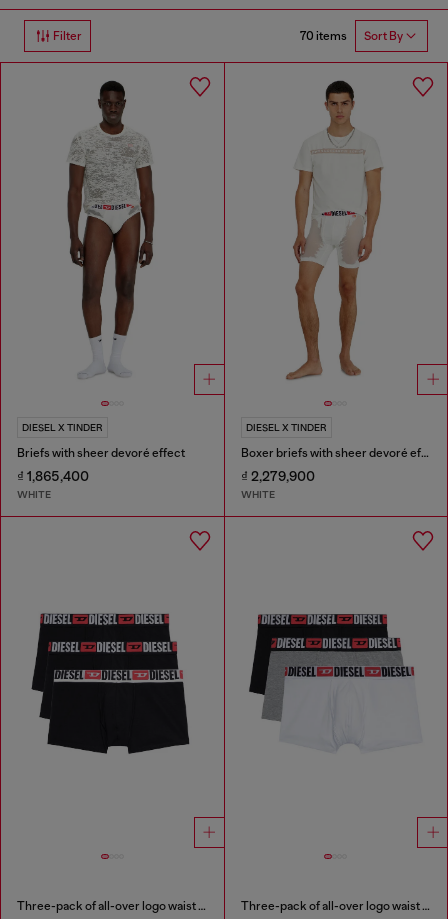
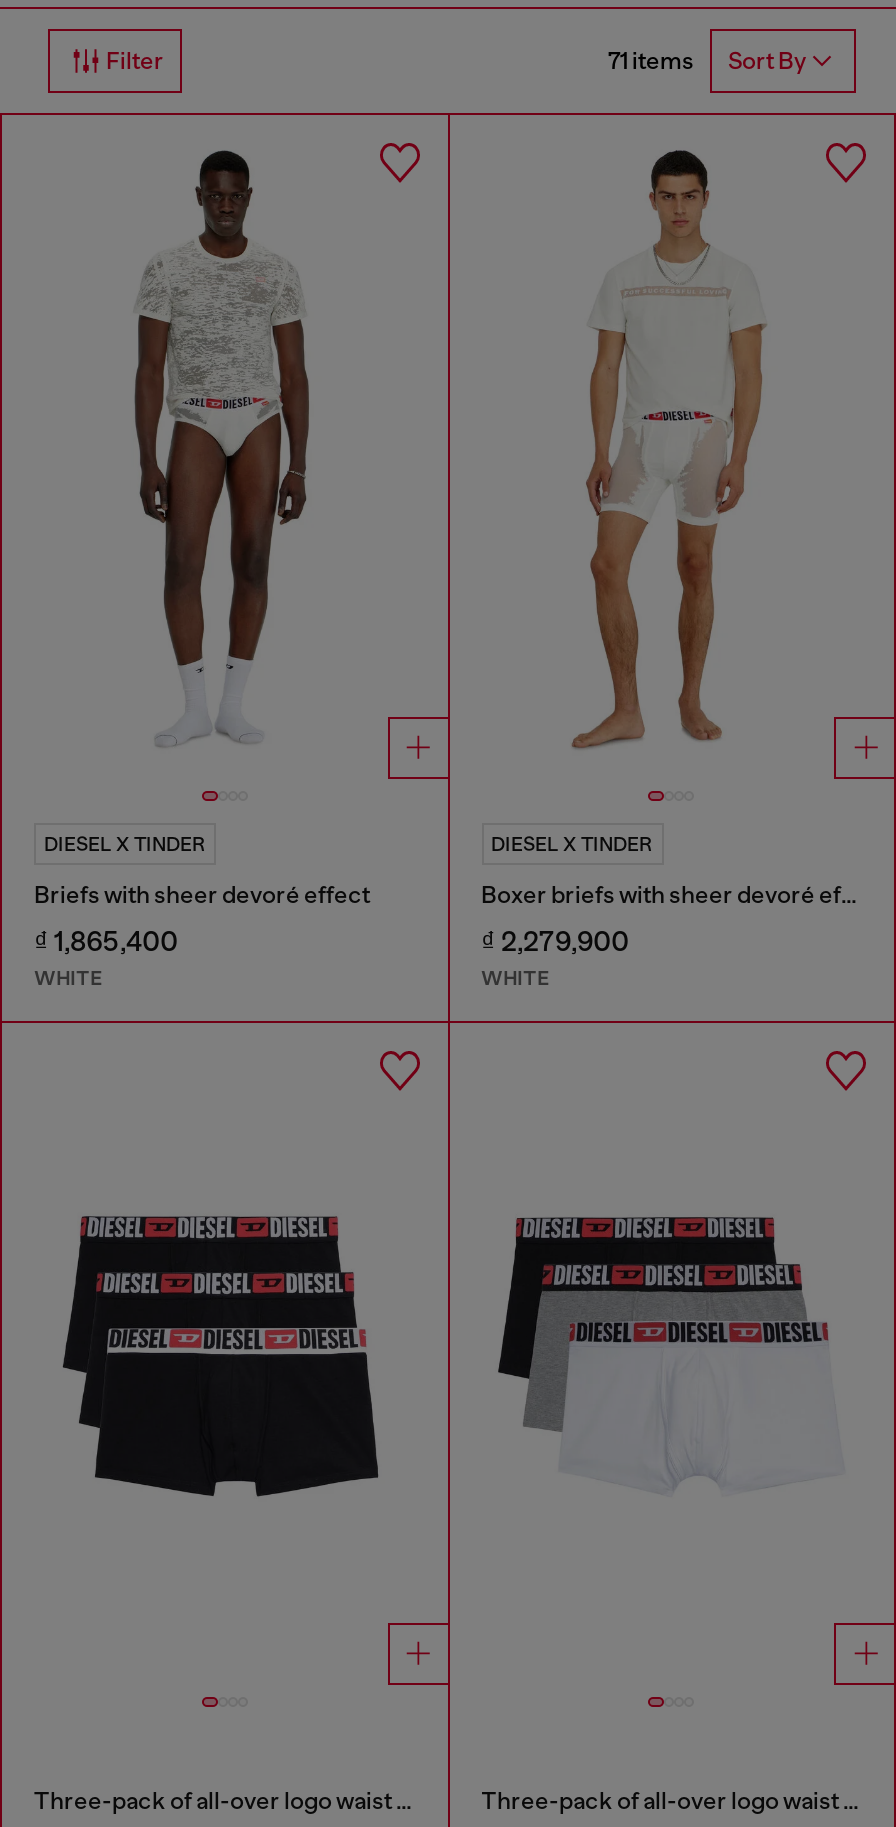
[300,29,403,43] 70 items Sort By -> [608,47,806,76] 71 items Sort By

